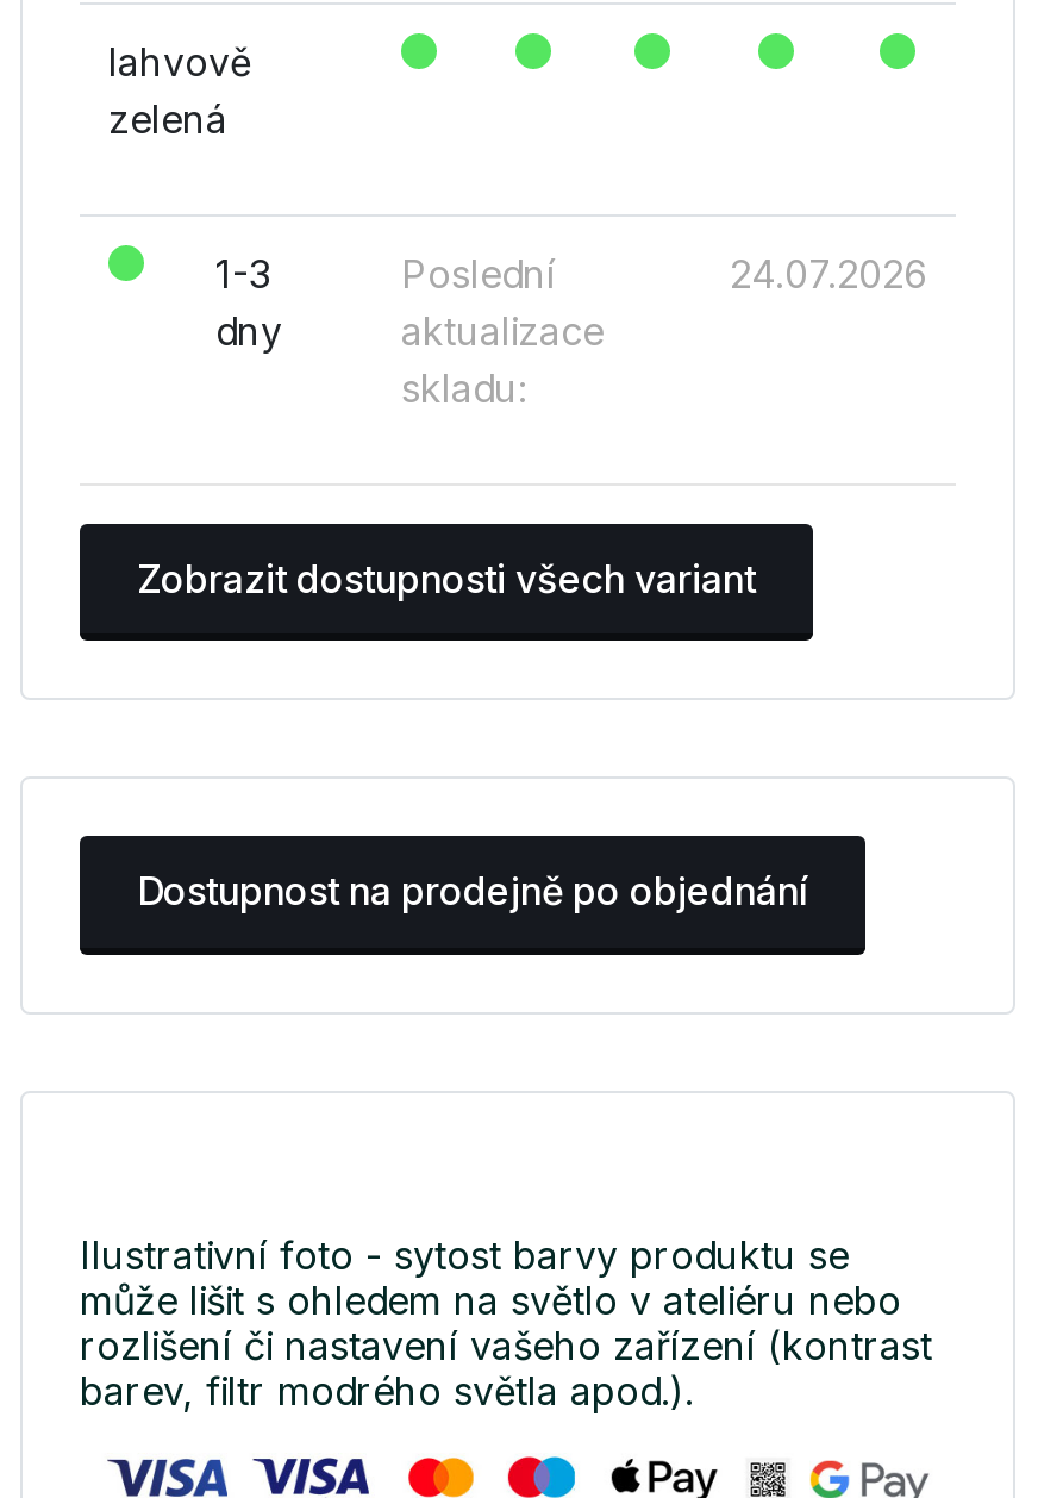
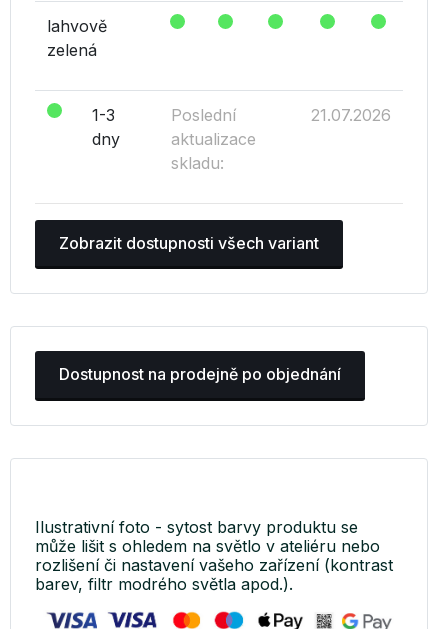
[730,250,927,297] 24.07.2026 -> [311,105,391,125] 21.07.2026

